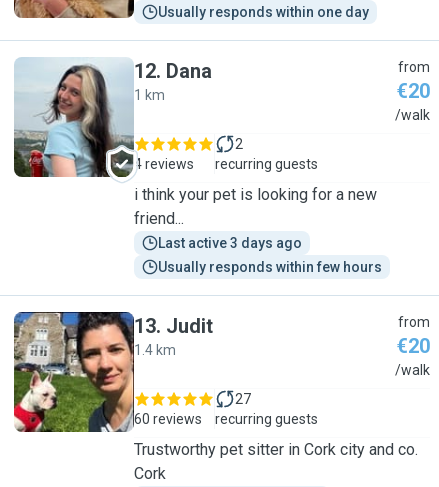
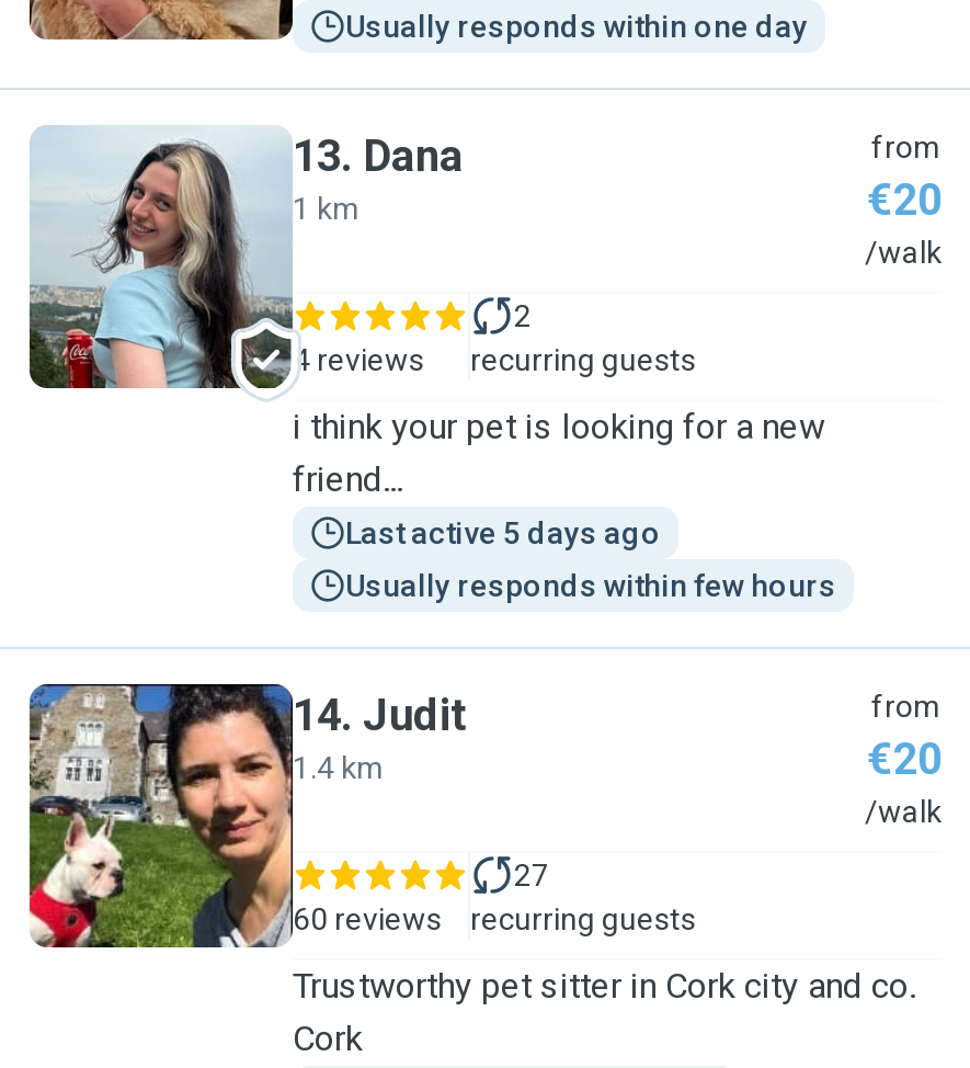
[134,59,212,83] 12. Dana -> [293,129,464,182] 13. Dana
[158,235,302,251] Last active 3 days ago -> [345,515,661,550] Last active 5 days ago
[134,314,213,338] 13. Judit -> [293,689,466,741] 14. Judit

